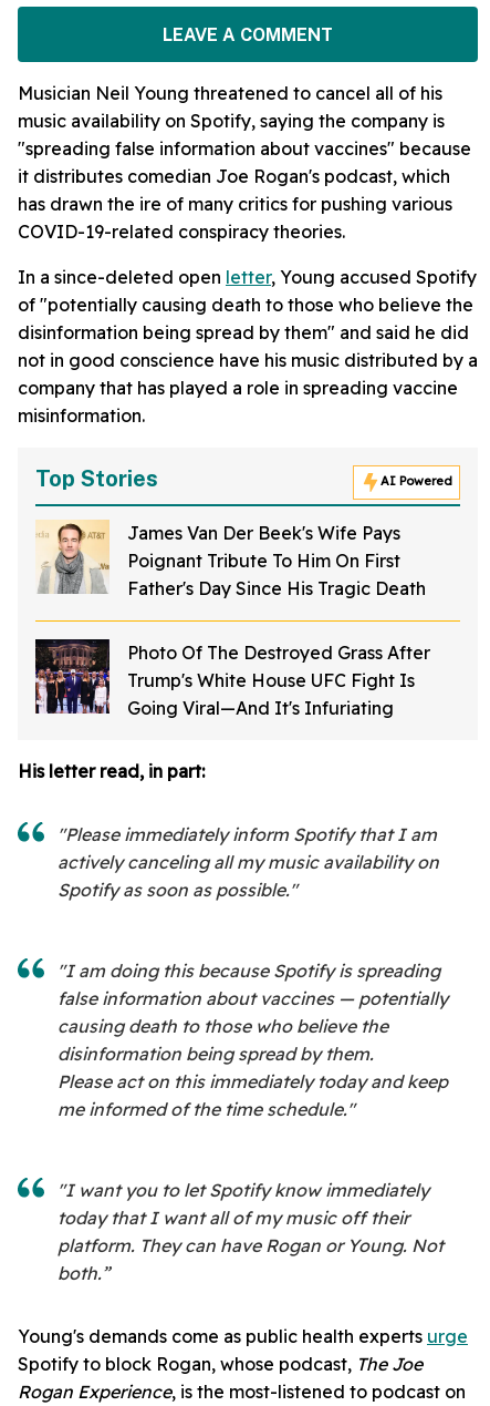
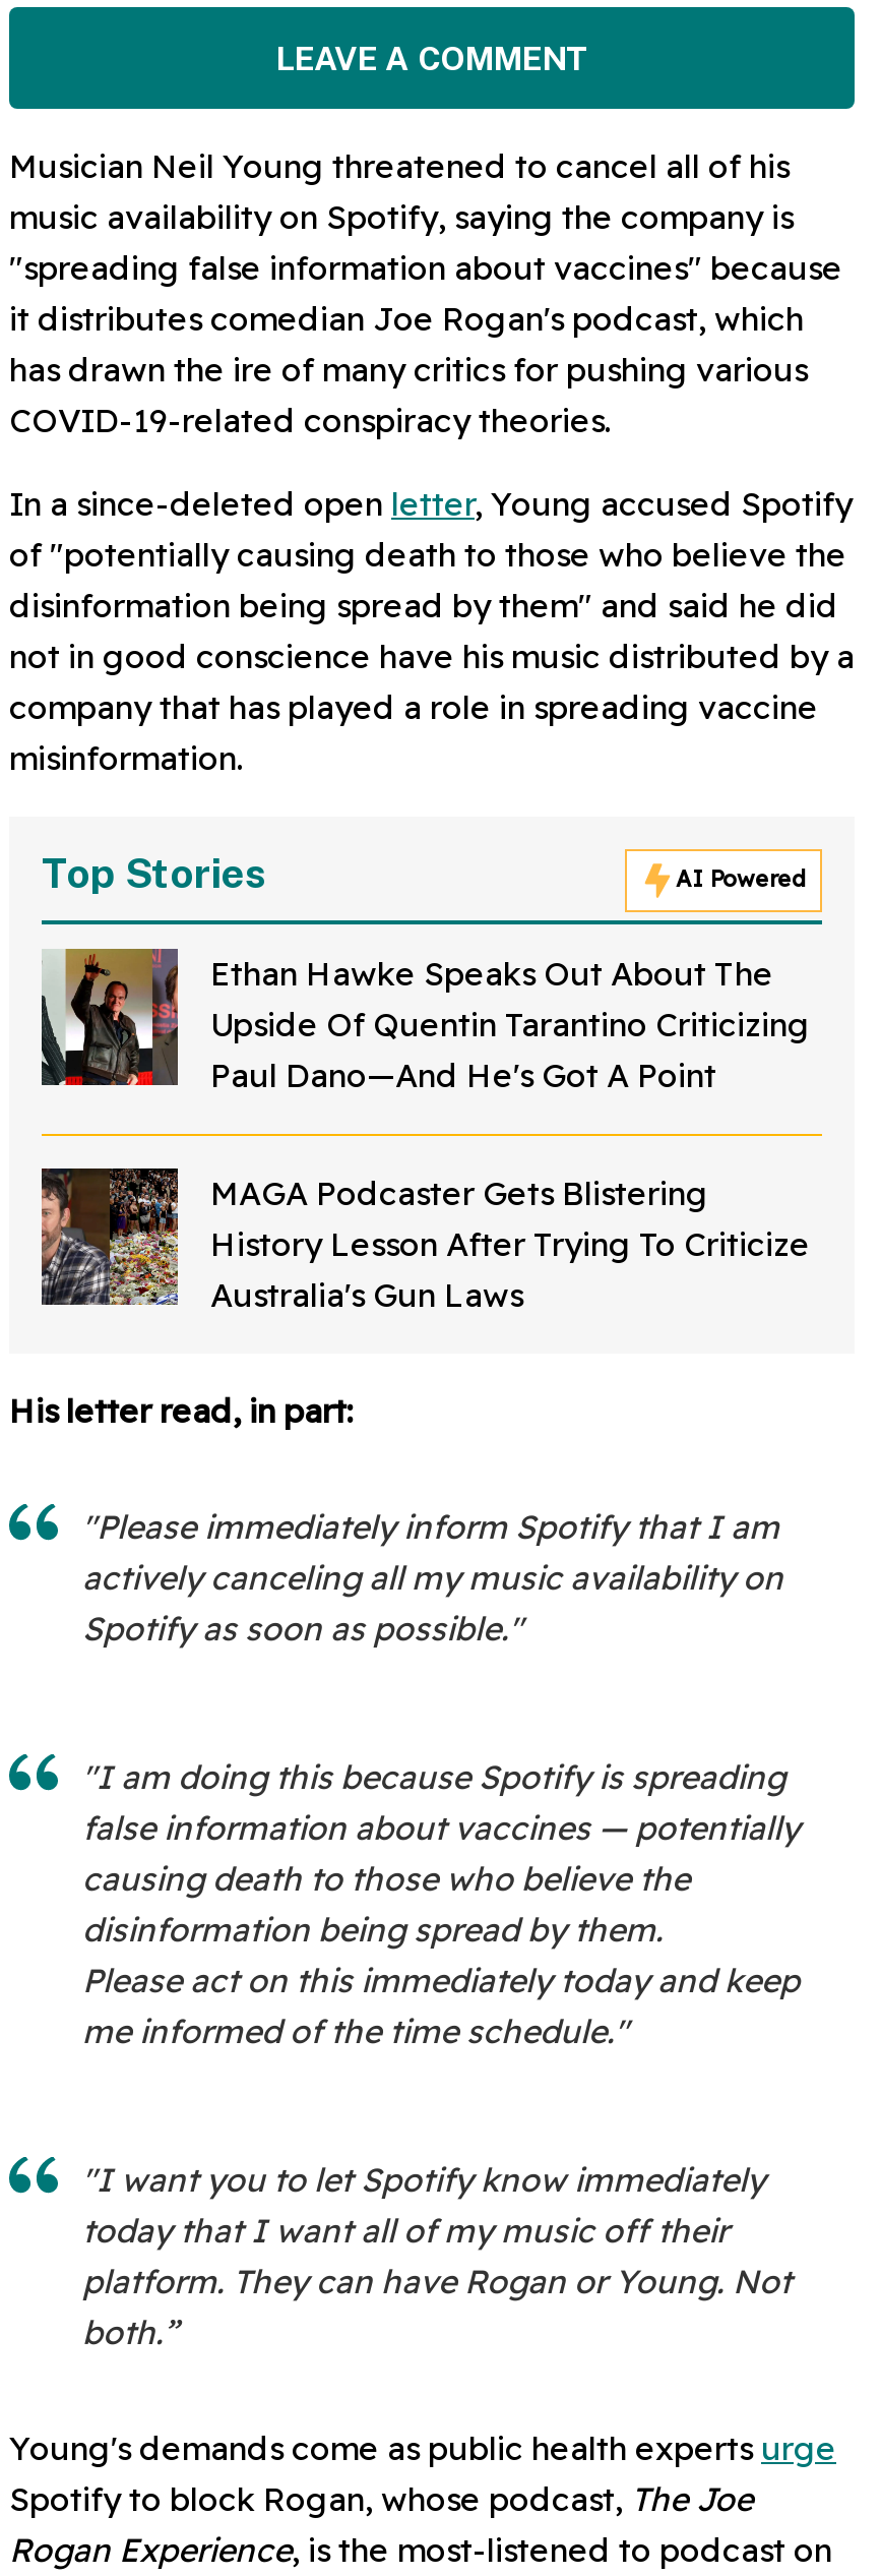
[35,520,426,600] [image] | James Van Der Beek's Wife Pays | Poignant Tribute To Him On First | Father's Day Since His Tragic Death -> [40,947,810,1096] [image] | Ethan Hawke Speaks Out About The | Upside Of Quentin Tarantino Criticizing | Paul Dano—And He's Got A Point
[34,639,430,719] [image] | Photo Of The Destroyed Grass After | Trump's White House UFC Fight Is | Going Viral—And It's Infuriating -> [40,1169,810,1315] [image] | MAGA Podcaster Gets Blistering | History Lesson After Trying To Criticize | Australia's Gun Laws

